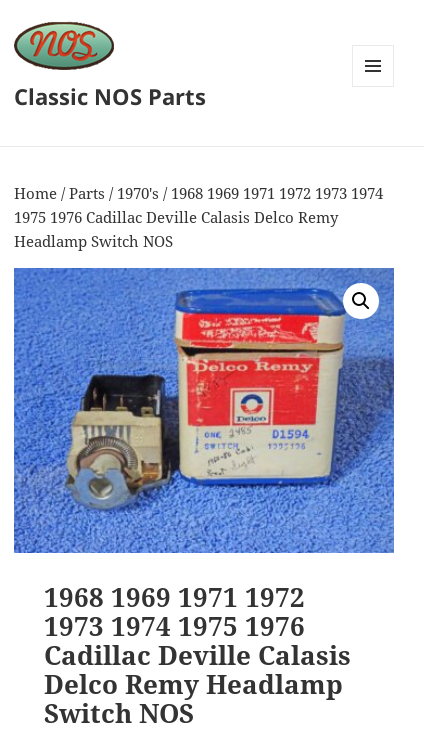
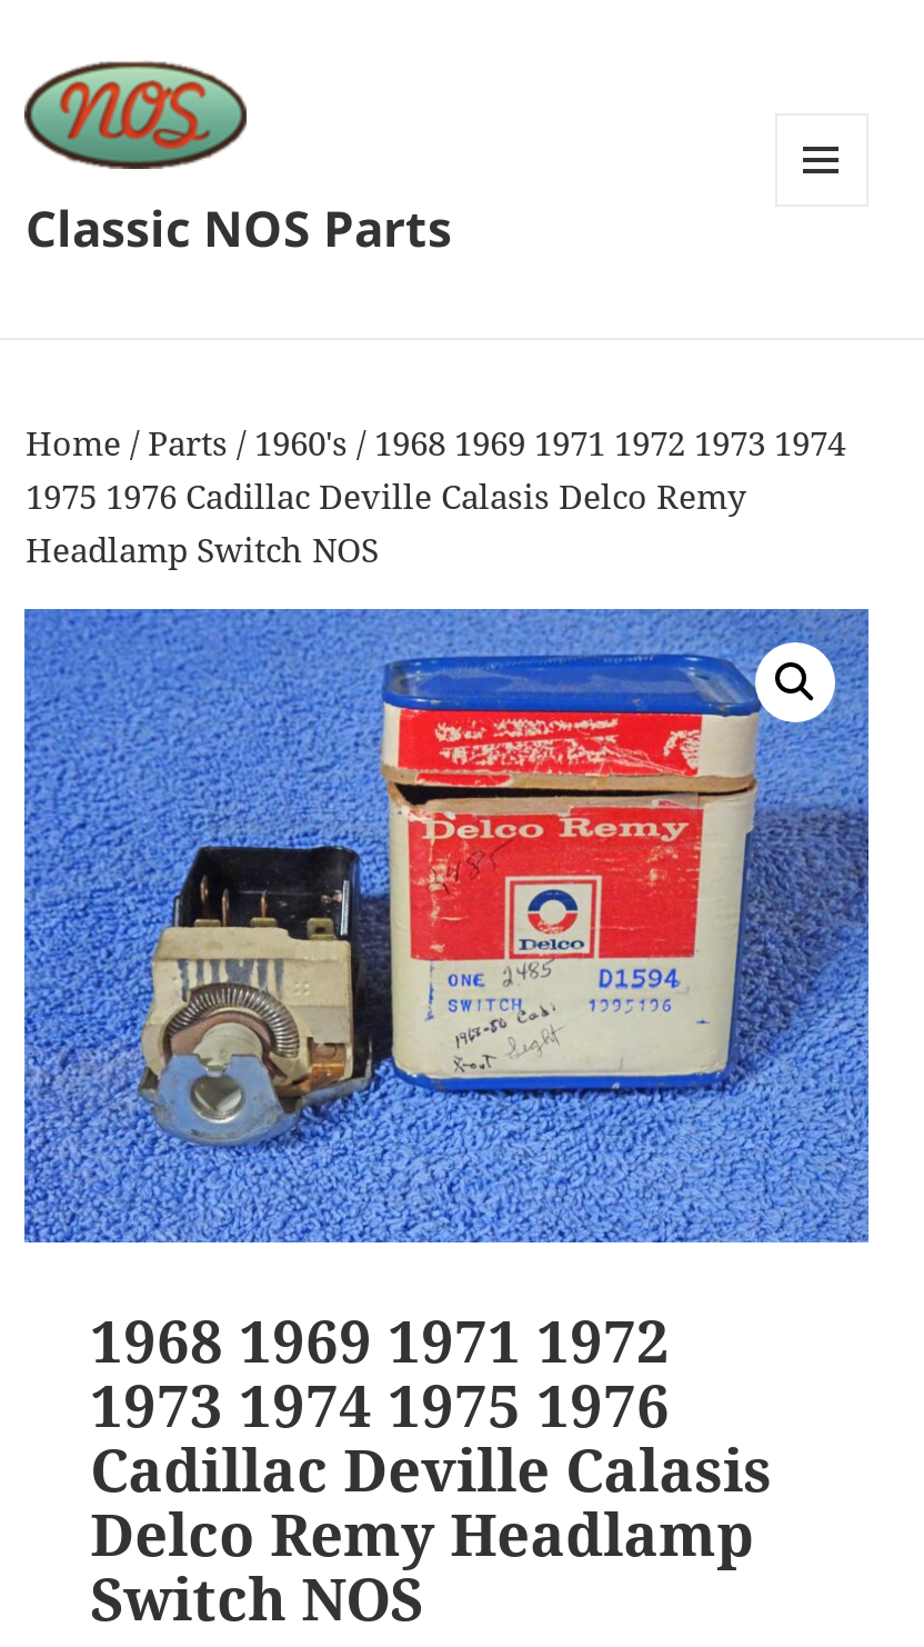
[14,183,383,203] Home / Parts / 1970's / 1968 1969 1971 1972 1973 1974 -> [26,421,845,465] Home / Parts / 1960's / 1968 1969 1971 1972 1973 1974

